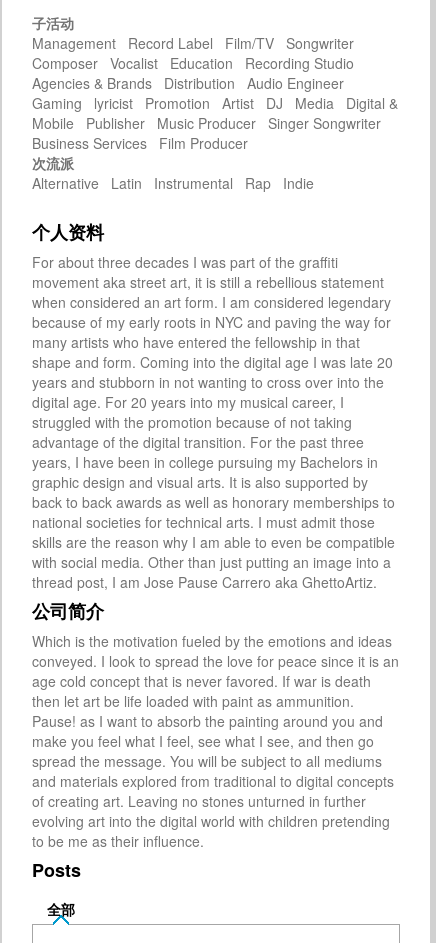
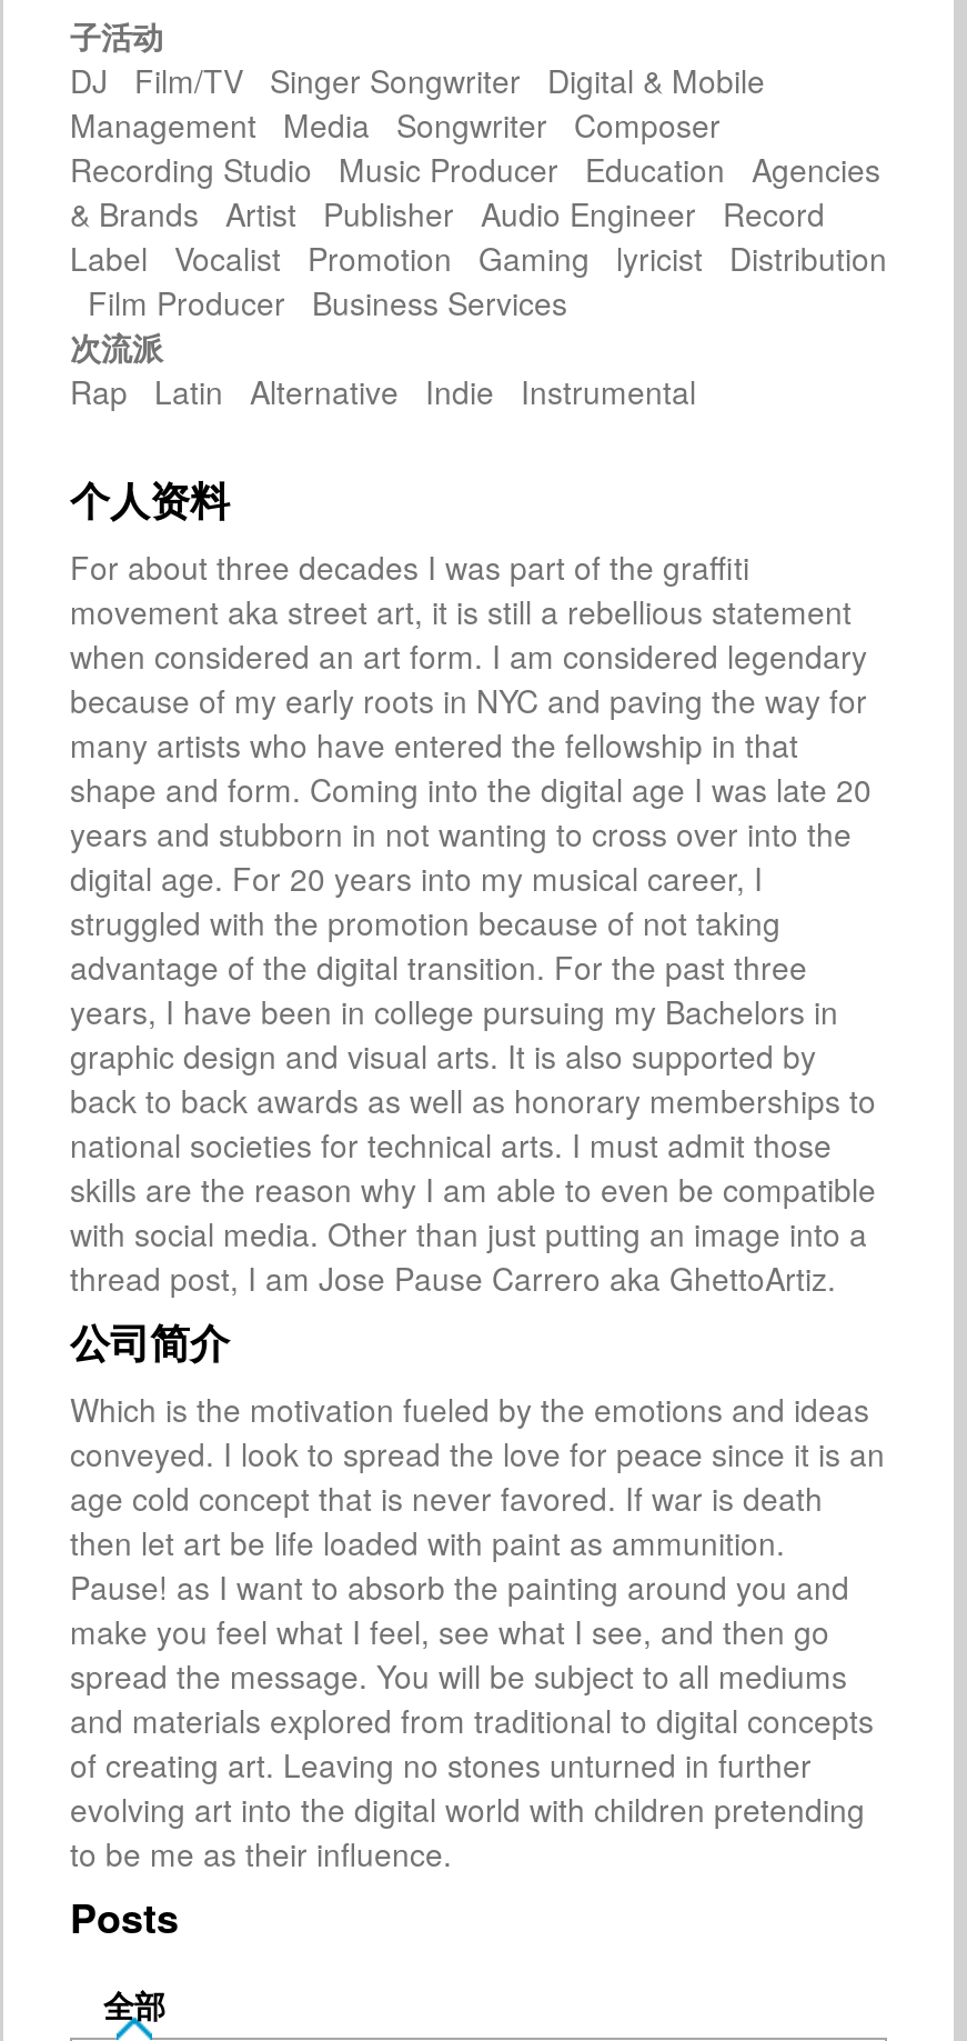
[32,33,398,153] Management Record Label Film/TV Songwriter | Composer Vocalist Education Recording Studio | Agencies & Brands Distribution Audio Engineer | Gaming lyricist Promotion Artist DJ Media Digital & | Mobile Publisher Music Producer Singer Songwriter | Business Services Film Producer -> [70,58,887,324] DJ Film/TV Singer Songwriter Digital & Mobile | Management Media Songwriter Composer | Recording Studio Music Producer Education Agencies | & Brands Artist Publisher Audio Engineer Record | Label Vocalist Promotion Gaming lyricist Distribution | Film Producer Business Services
[32,173,322,193] Alternative Latin Instrumental Rap Indie -> [70,369,714,413] Rap Latin Alternative Indie Instrumental

